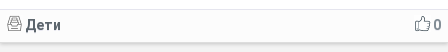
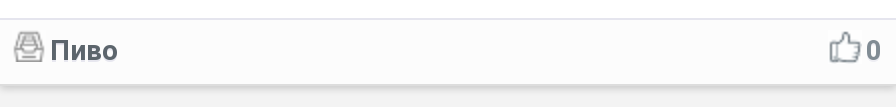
[25,17,61,33] Дети -> [50,34,120,66] Пиво

